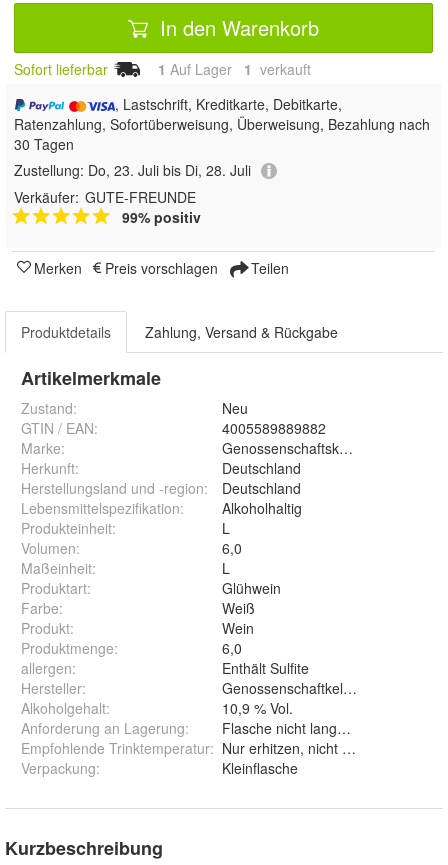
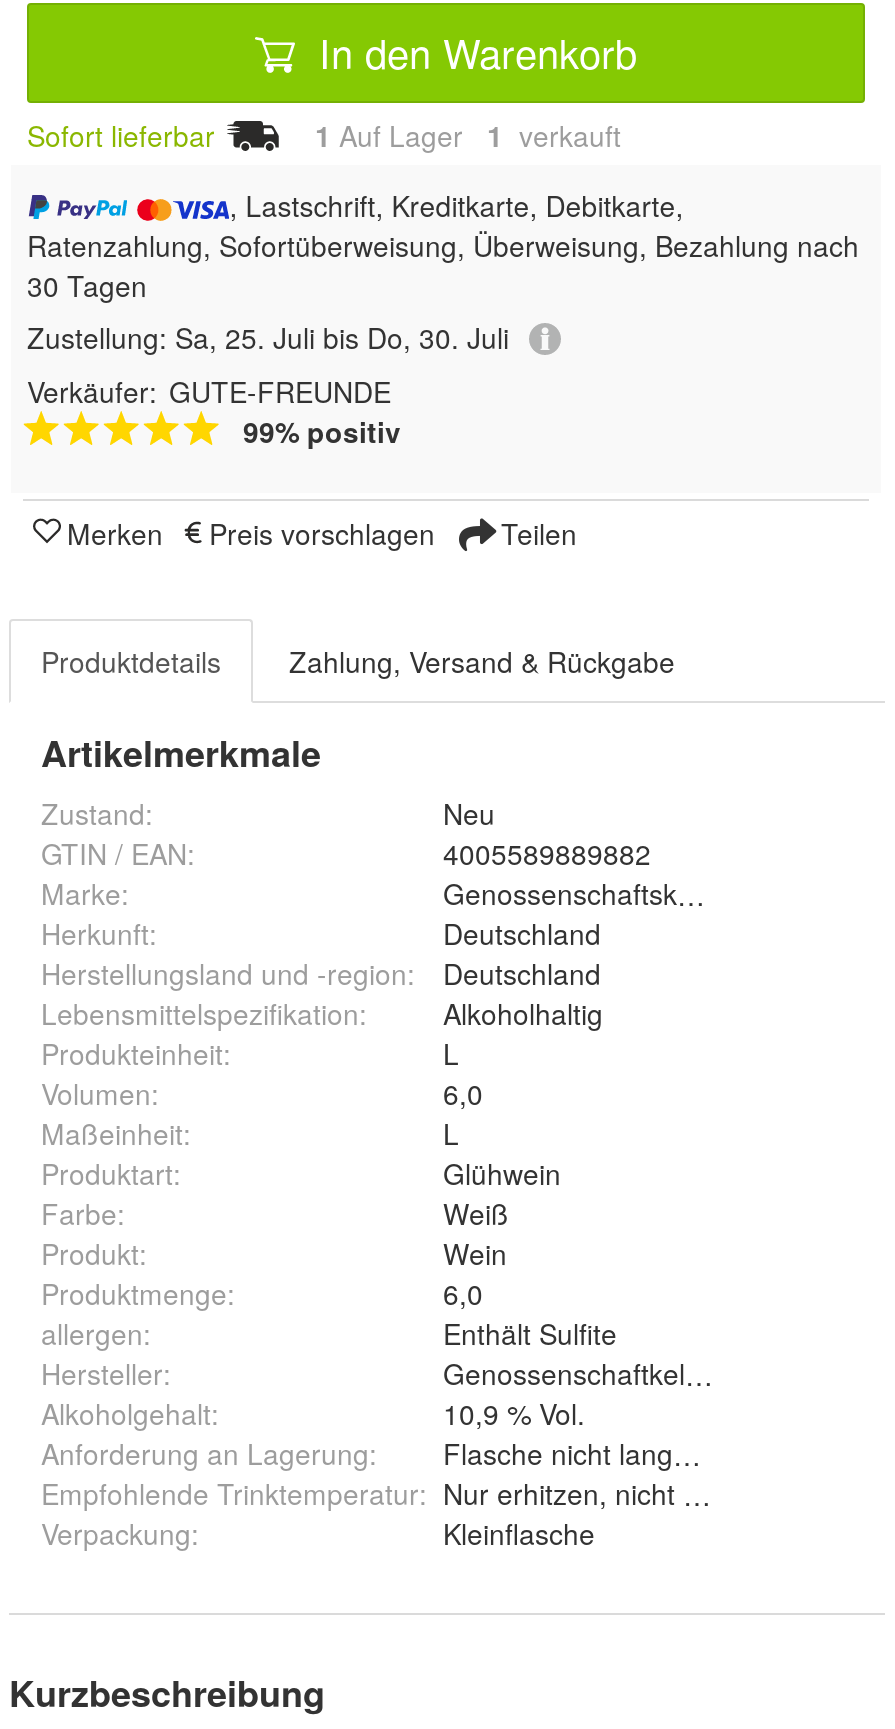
[14,160,251,180] Zustellung: Do, 23. Juli bis Di, 28. Juli -> [27,319,509,359] Zustellung: Sa, 25. Juli bis Do, 30. Juli

